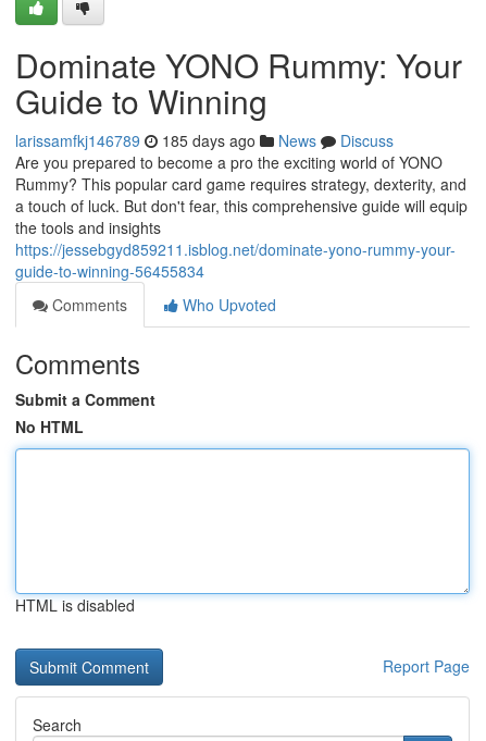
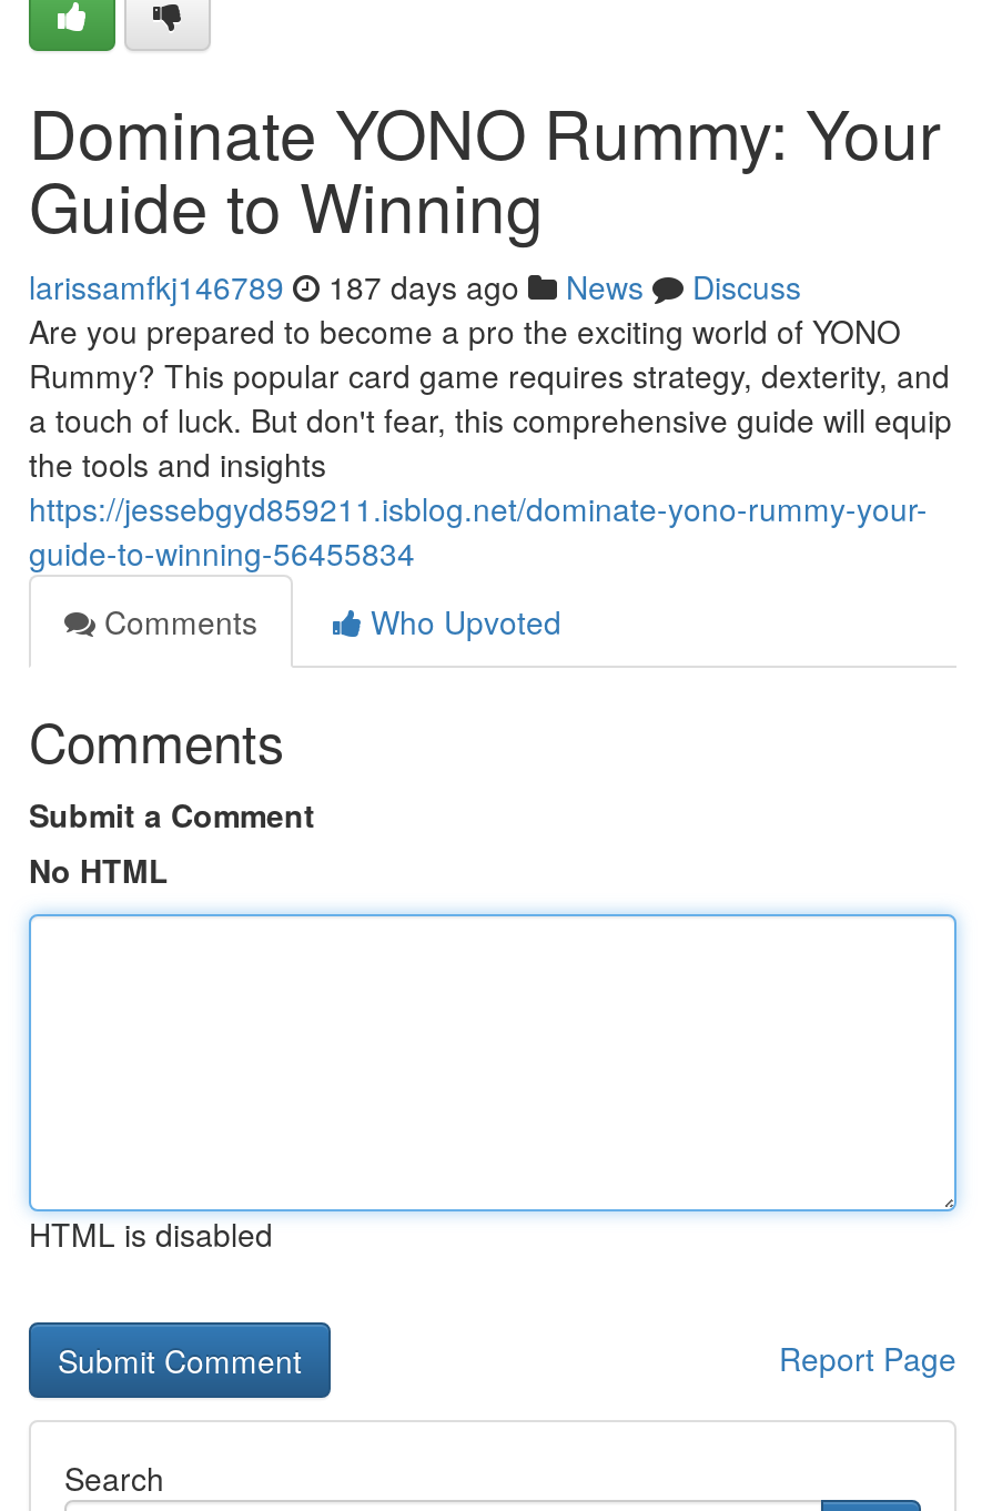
[15,129,394,151] larissamfkj146789 185 days ago News Discuss -> [29,264,801,308] larissamfkj146789 187 days ago News Discuss

